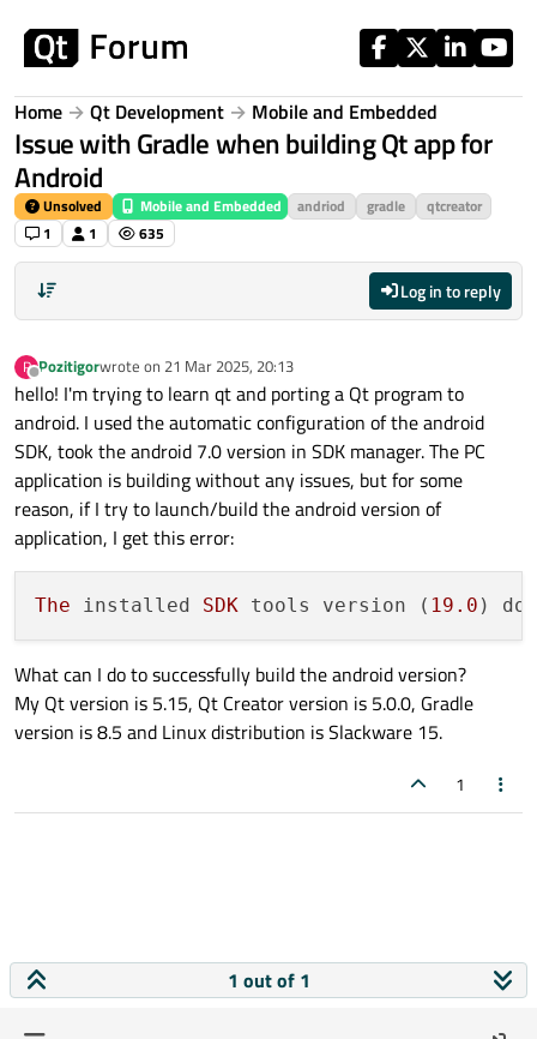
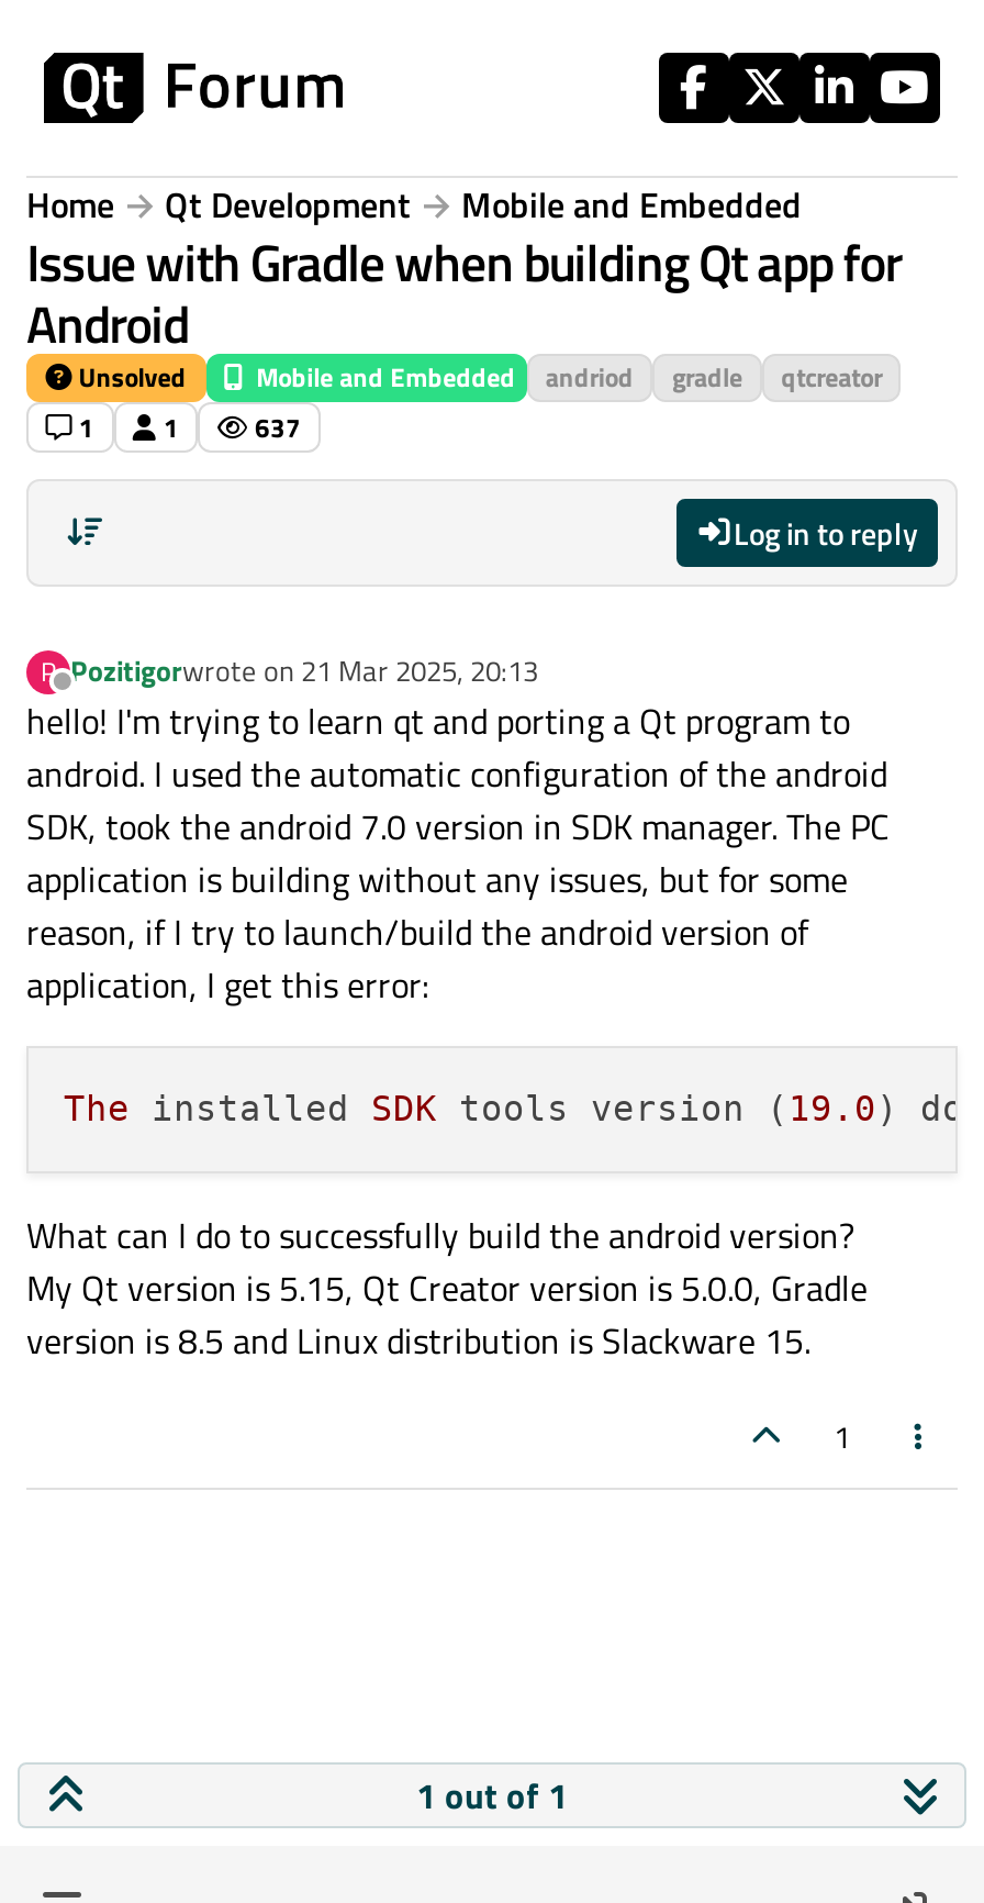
[43,221,164,244] 1 1 635 -> [79,406,301,447] 1 1 637

